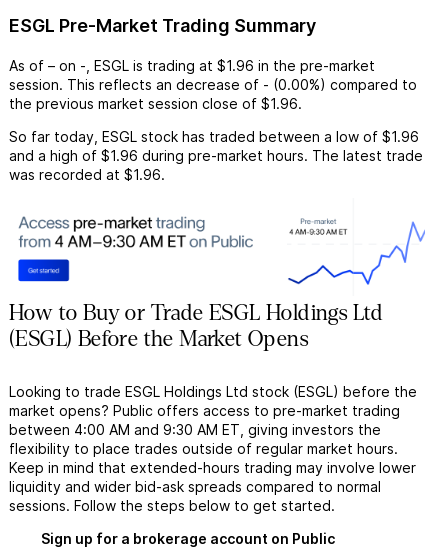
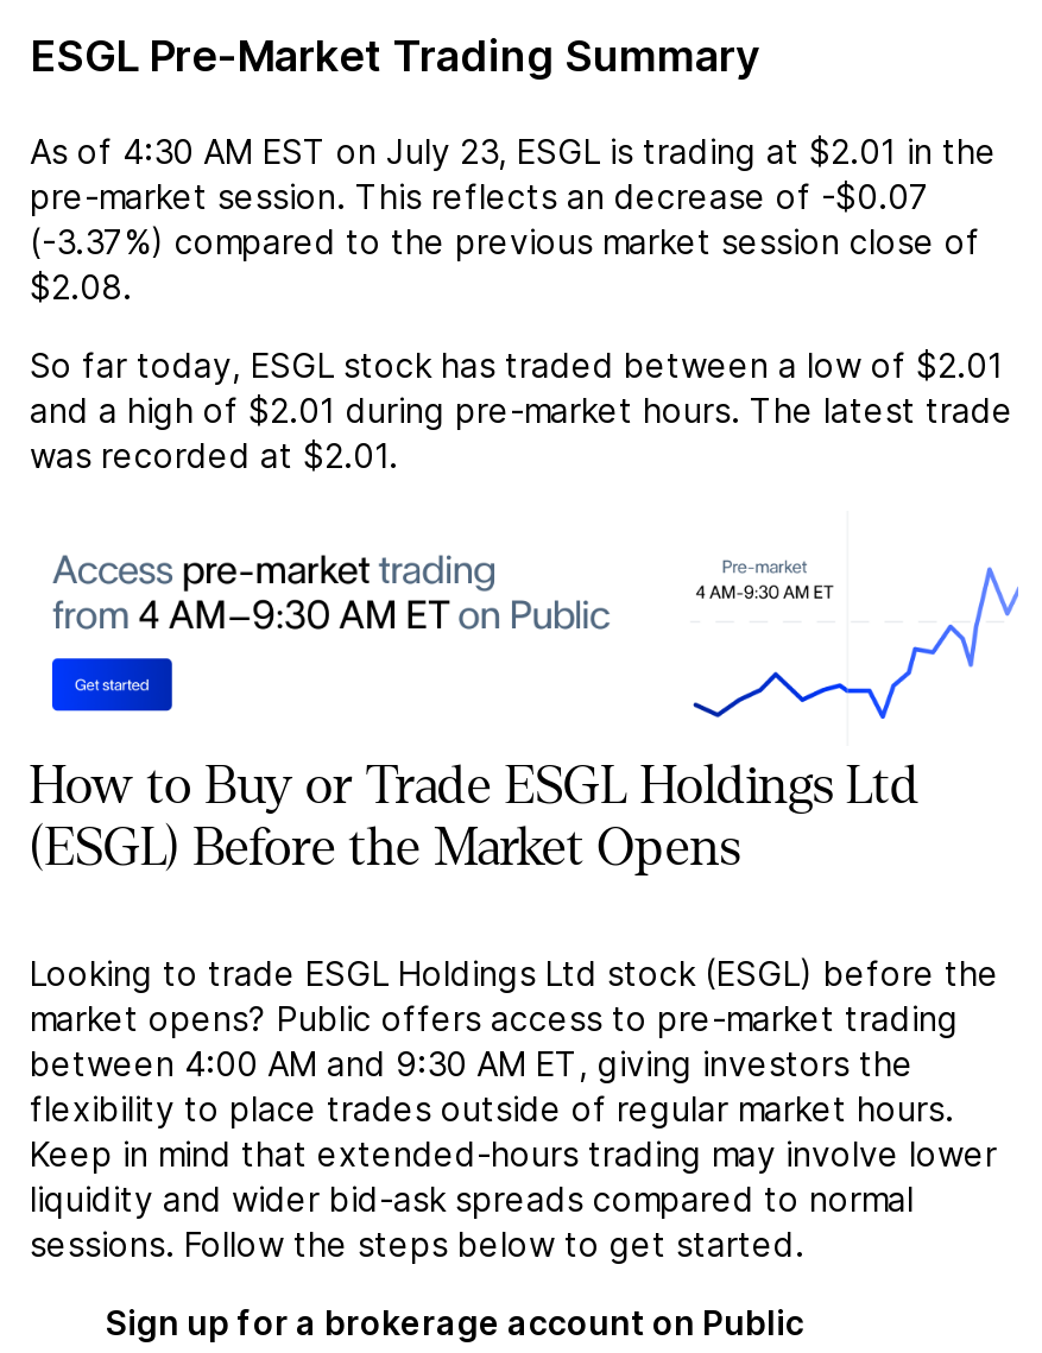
[9,57,417,112] As of – on -, ESGL is trading at $1.96 in the pre-market | session. This reflects an decrease of - (0.00%) compared to | the previous market session close of $1.96. -> [30,132,997,307] As of 4:30 AM EST on July 23, ESGL is trading at $2.01 in the | pre-market session. This reflects an decrease of -$0.07 | (-3.37%) compared to the previous market session close of | $2.08.
[9,128,423,183] So far today, ESGL stock has traded between a low of $1.96 | and a high of $1.96 during pre-market hours. The latest trade | was recorded at $1.96. -> [30,345,1013,476] So far today, ESGL stock has traded between a low of $2.01 | and a high of $2.01 during pre-market hours. The latest trade | was recorded at $2.01.

